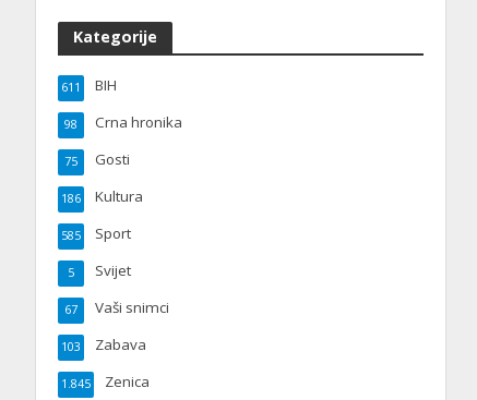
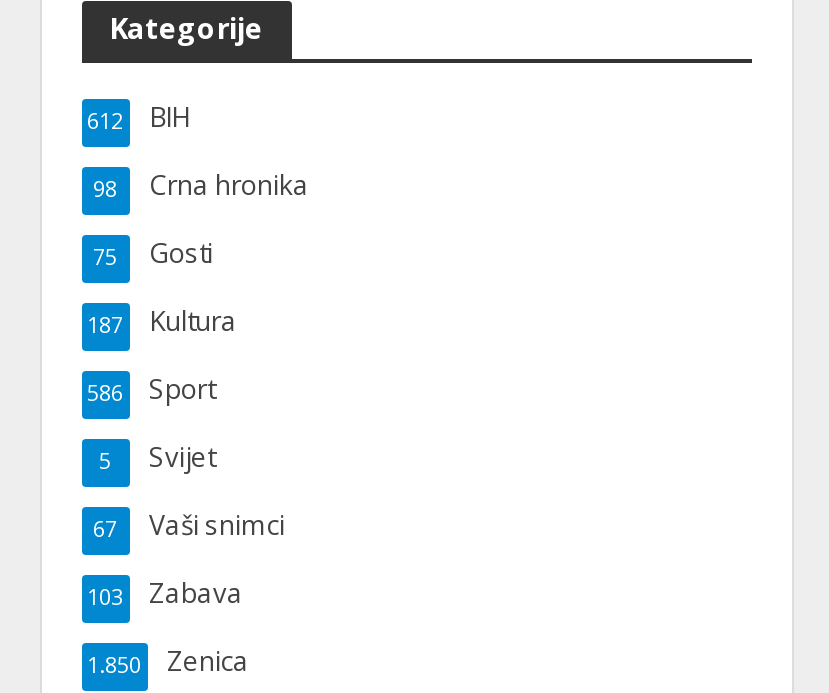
[61,75,116,94] 611 BIH -> [87,99,189,135] 612 BIH
[61,186,142,206] 186 Kultura -> [87,303,237,339] 187 Kultura
[61,223,130,243] 585 Sport -> [87,371,215,407] 586 Sport
[61,371,149,391] 1.845 Zenica -> [87,643,249,679] 1.850 Zenica

